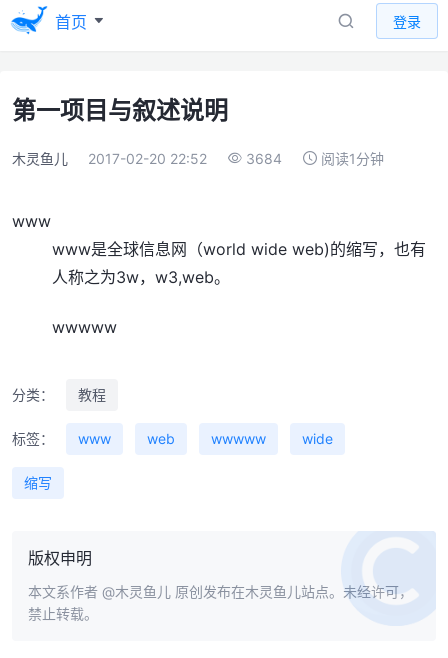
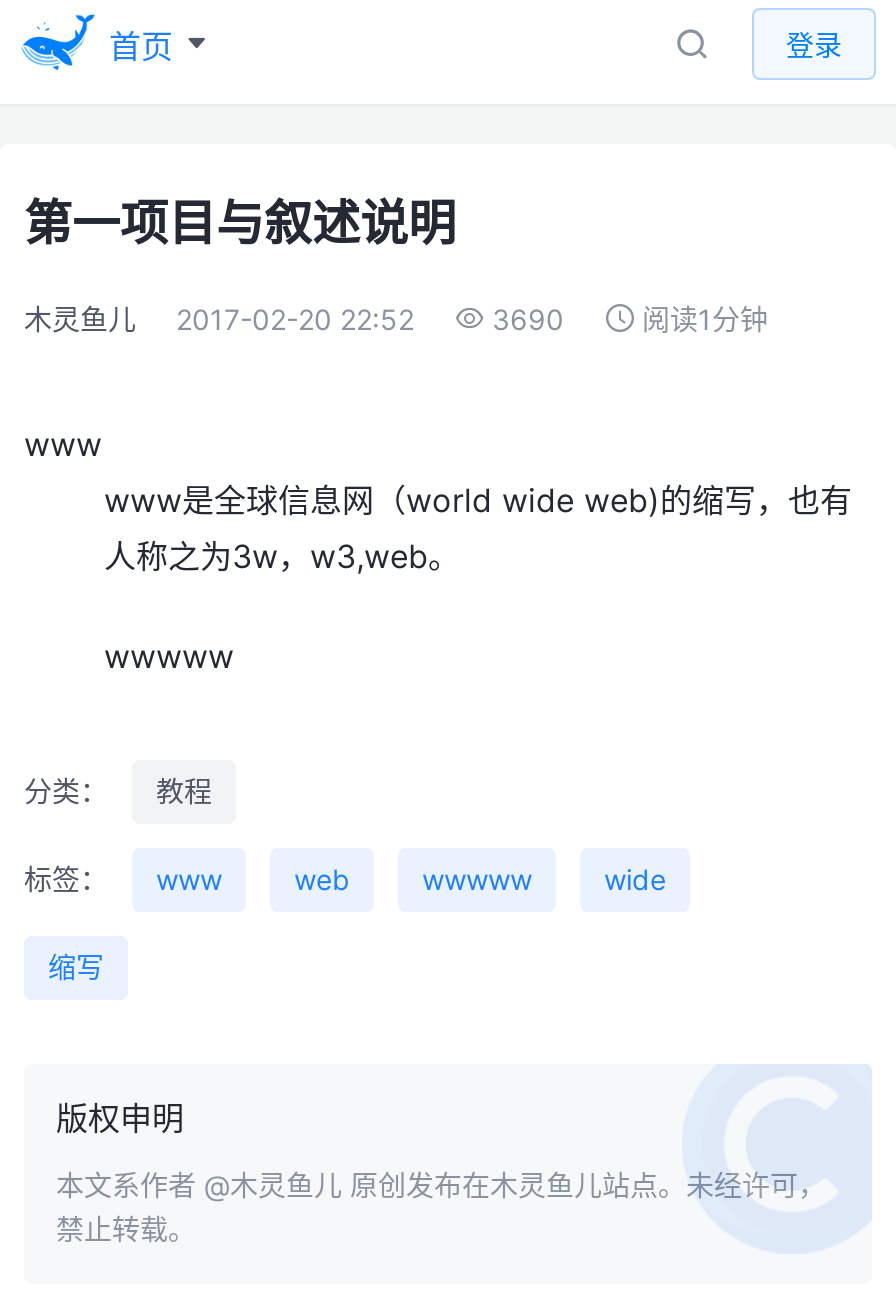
[246,150,286,167] 3684 -> [492,302,572,336] 3690

